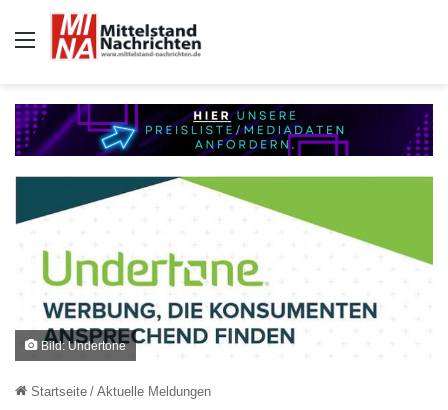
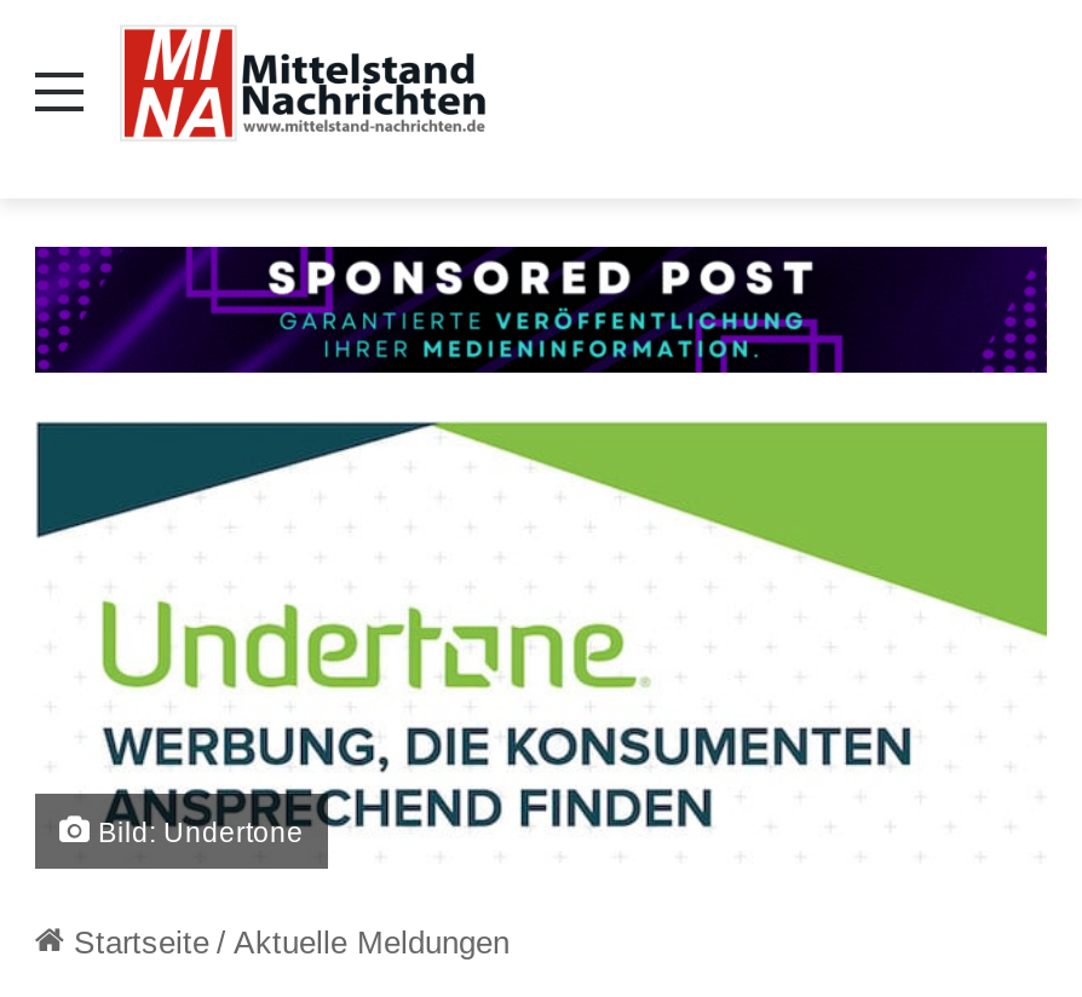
[98,110,344,152] [image] -> [238,259,829,361] [image]

